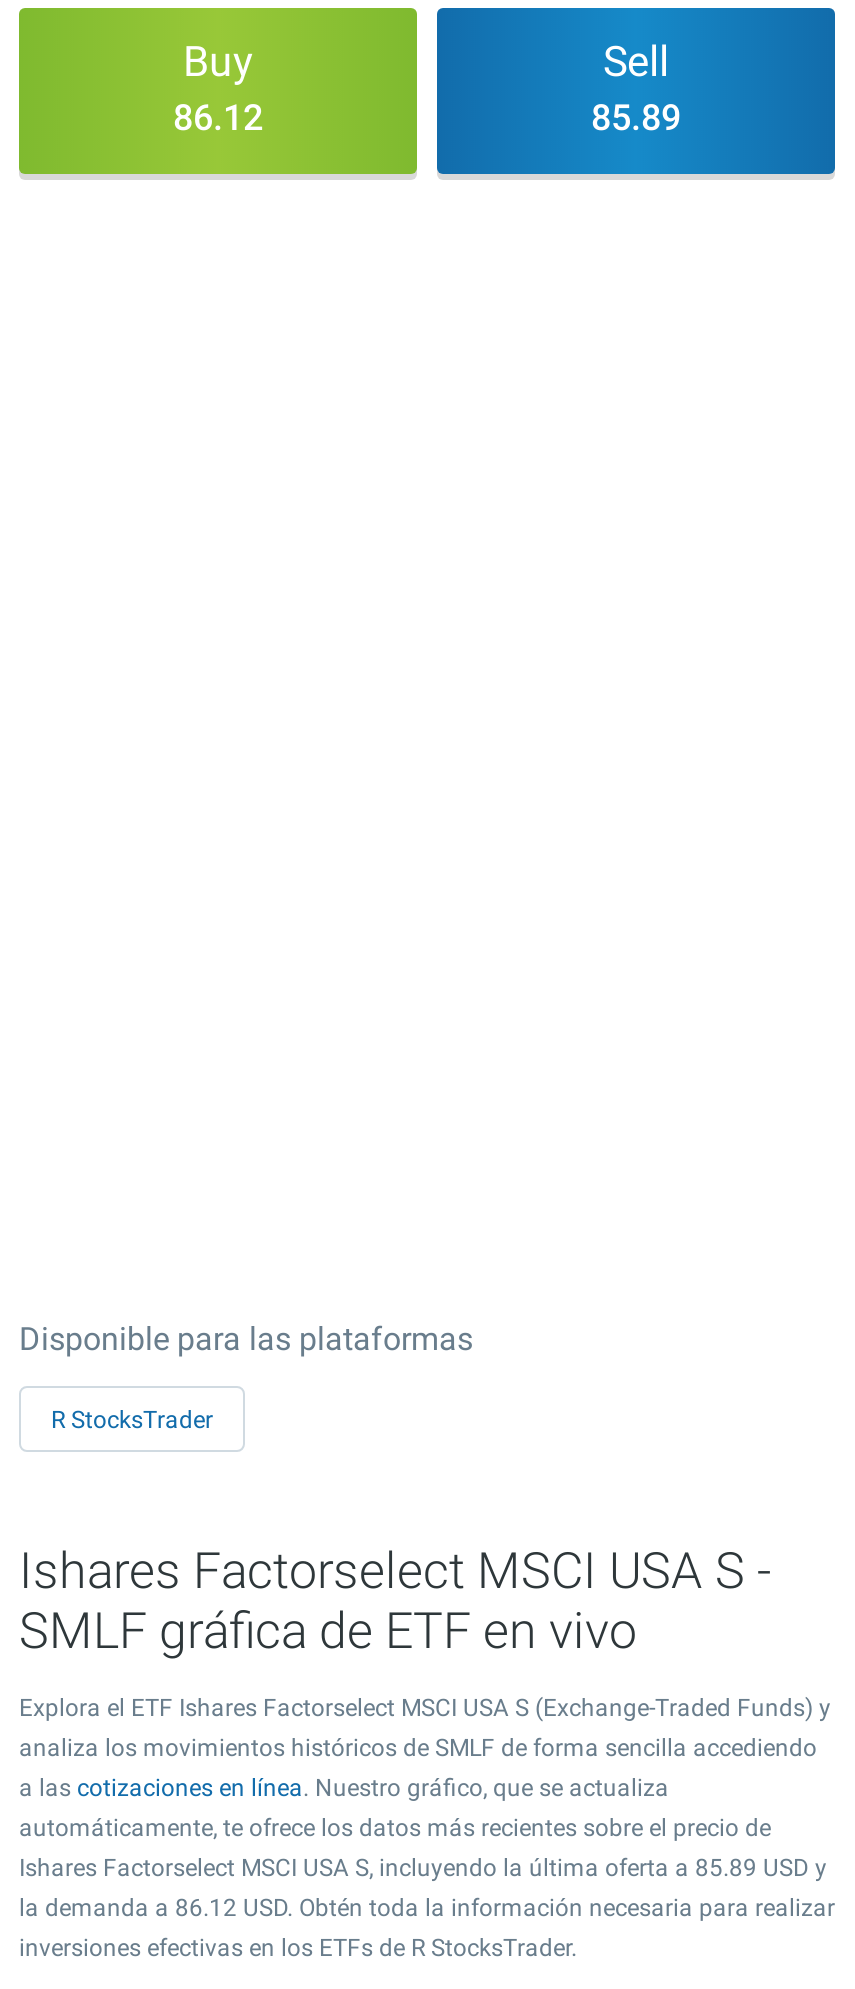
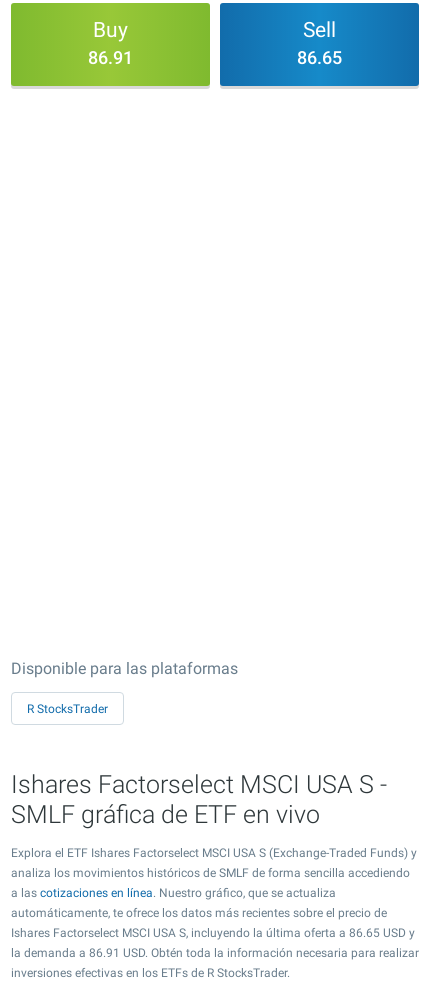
[173,96,263,138] 86.12 -> [88,47,133,68] 86.91
[591,96,681,138] 85.89 -> [297,47,342,68] 86.65
[19,1854,827,1882] Ishares Factorselect MSCI USA S, incluyendo la última oferta a 85.89 USD y -> [11,926,415,940] Ishares Factorselect MSCI USA S, incluyendo la última oferta a 86.65 USD y
[19,1894,835,1922] la demanda a 86.12 USD. Obtén toda la información necesaria para realizar -> [11,946,419,960] la demanda a 86.91 USD. Obtén toda la información necesaria para realizar

